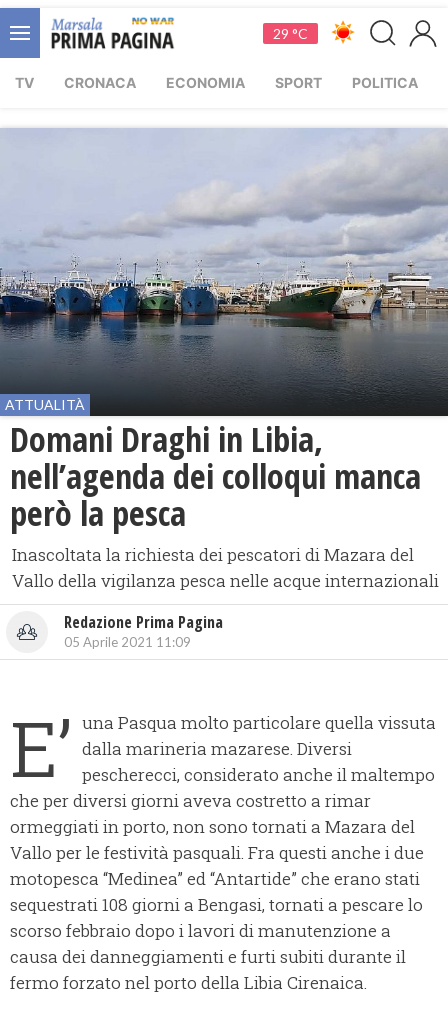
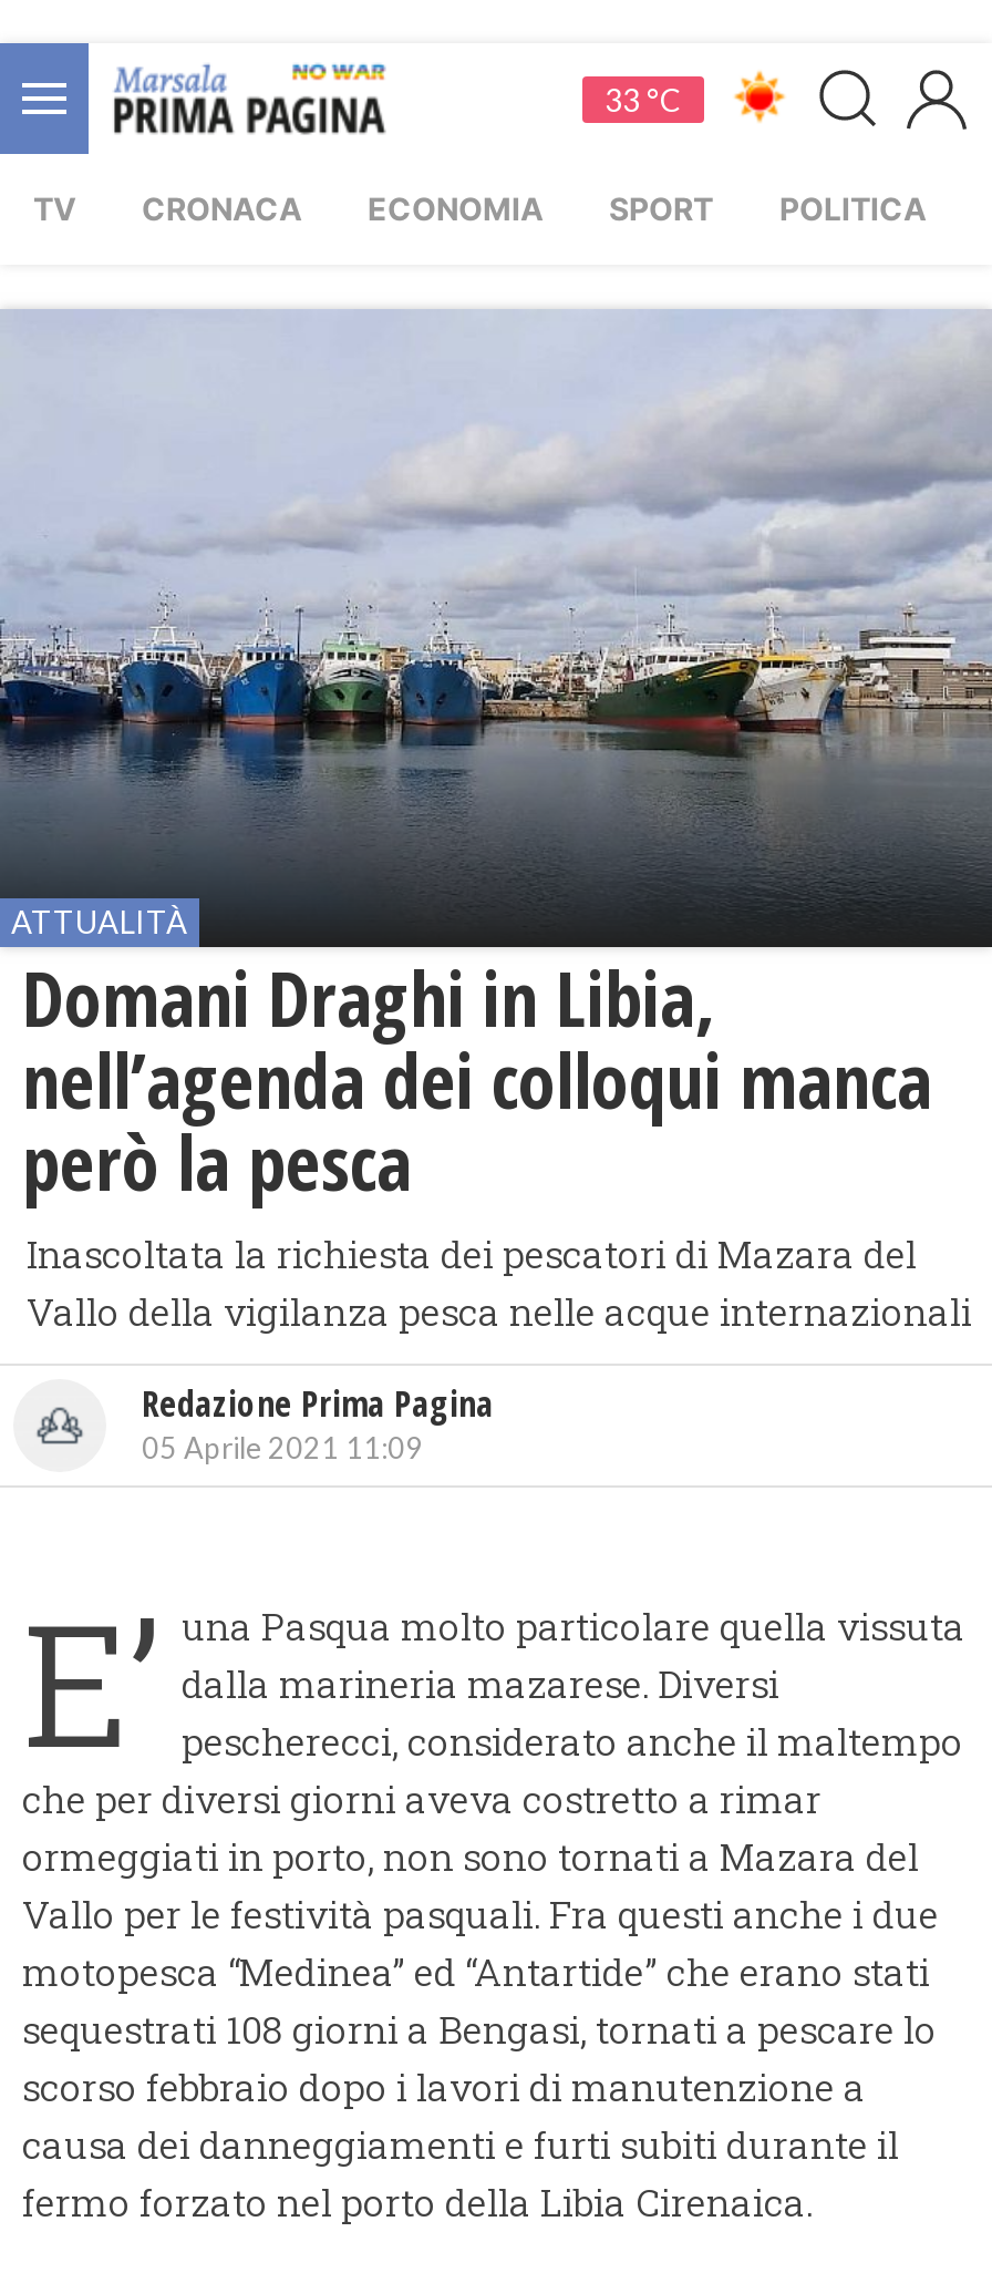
[273,24,308,41] 29 °C -> [604,80,682,117] 33 °C

